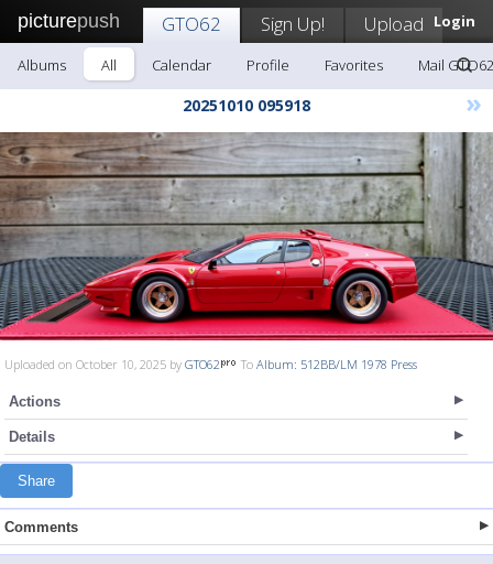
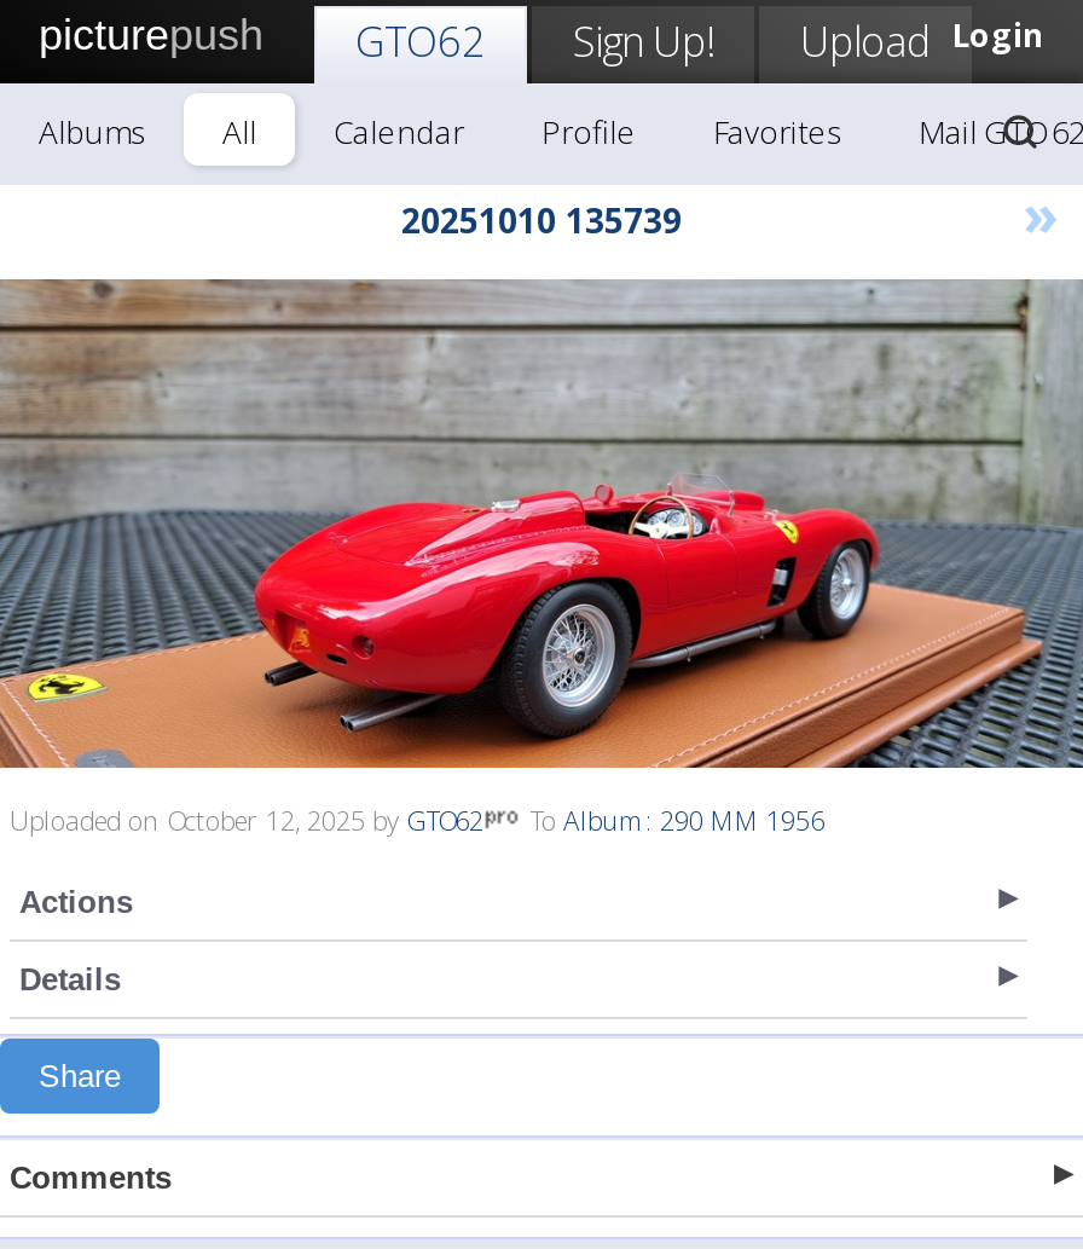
[183,95,310,116] 20251010 095918 -> [401,197,682,243] 20251010 135739
[3,133,490,372] [image] | Uploaded on October 10, 2025 by GTO62 -> [7,279,1076,837] [image] | Uploaded on October 12, 2025 by GTO62
[238,356,417,372] To Album: 512BB/LM 1978 Press -> [522,801,824,837] To Album: 290 MM 1956

